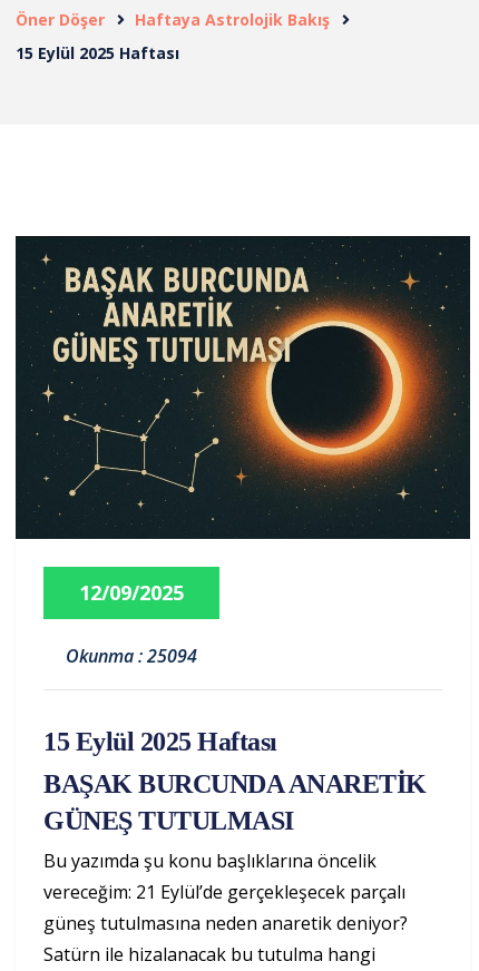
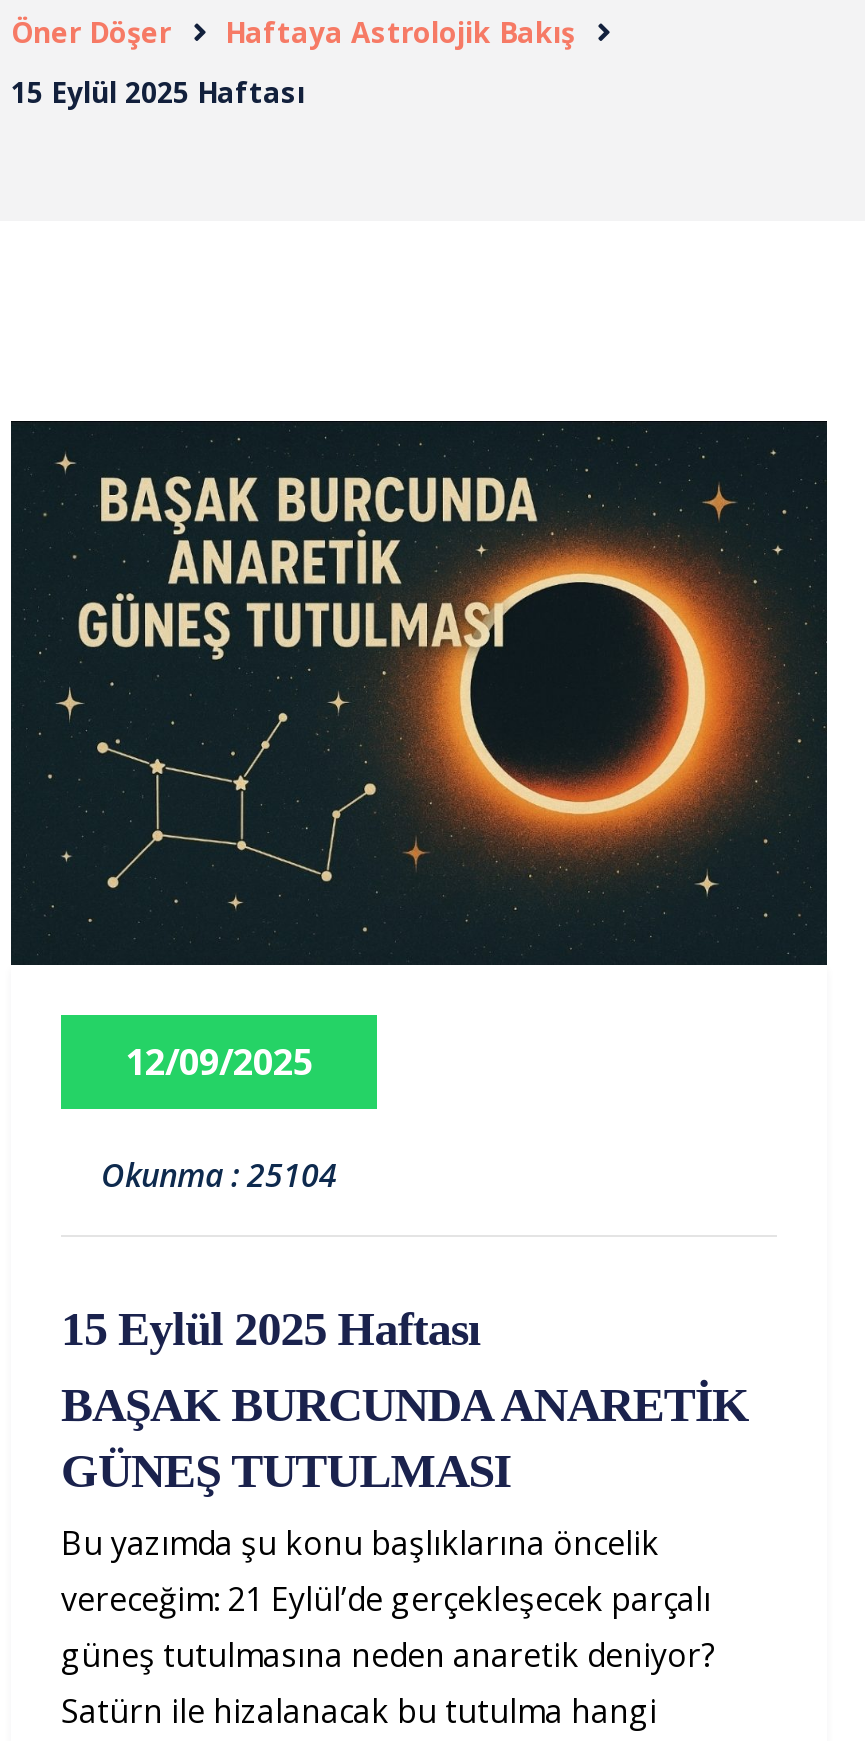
[66,644,197,668] Okunma : 25094 -> [101,1153,337,1197] Okunma : 25104

